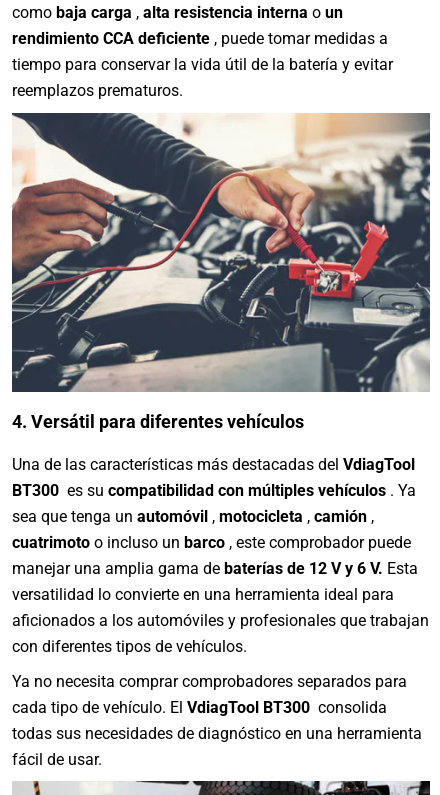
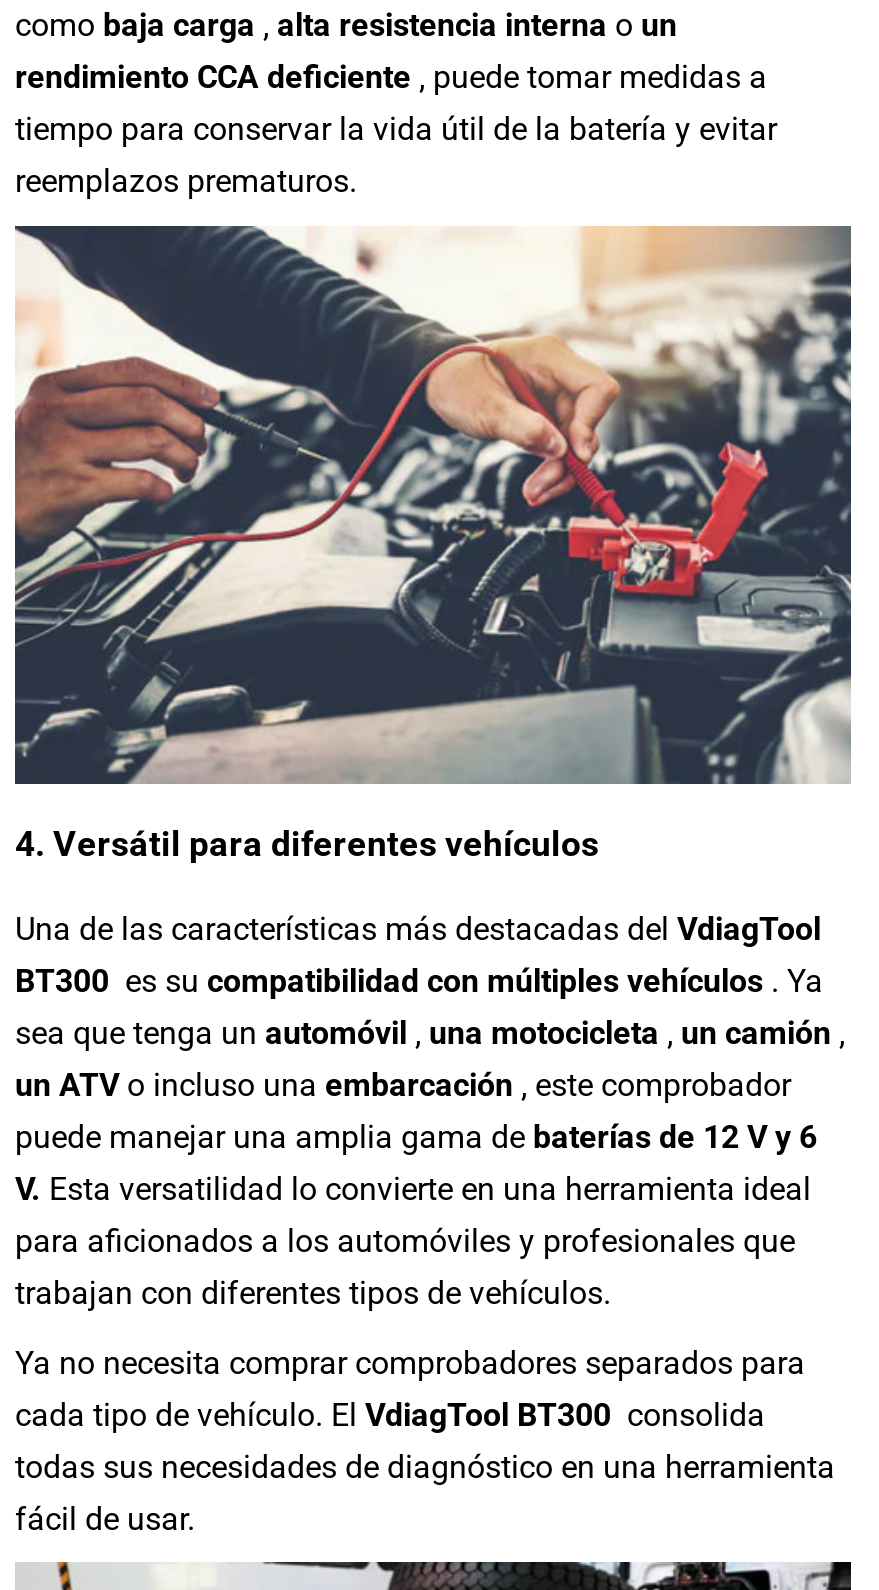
[12,507,429,656] sea que tenga un automóvil, motocicleta, camión, | cuatrimoto o incluso un barco, este comprobador puede | manejar una amplia gama de baterías de 12 V y 6 V. Esta | versatilidad lo convierte en una herramienta ideal para | aficionados a los automóviles y profesionales que trabajan | con diferentes tipos de vehículos. -> [15,1014,845,1312] sea que tenga un automóvil, una motocicleta, un camión, | un ATV o incluso una embarcación, este comprobador | puede manejar una amplia gama de baterías de 12 V y 6 | V. Esta versatilidad lo convierte en una herramienta ideal | para aficionados a los automóviles y profesionales que | trabajan con diferentes tipos de vehículos.

